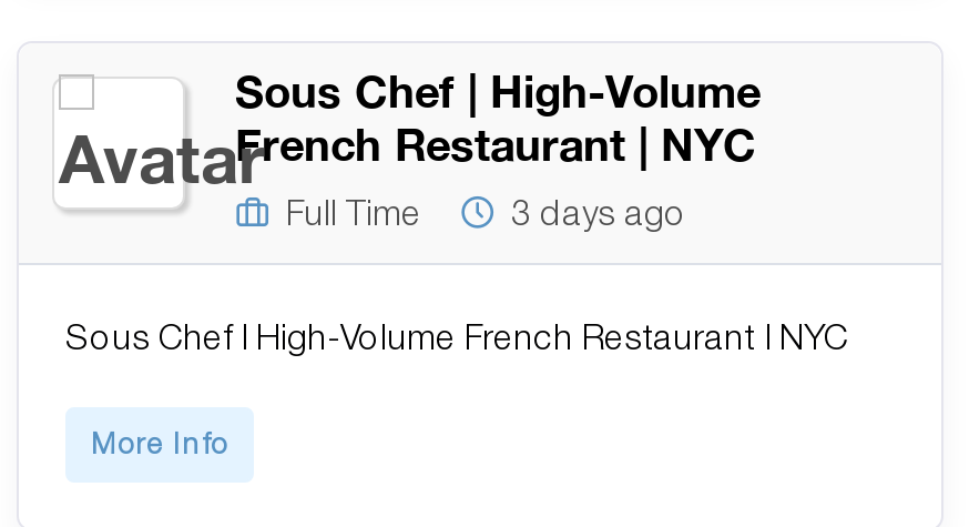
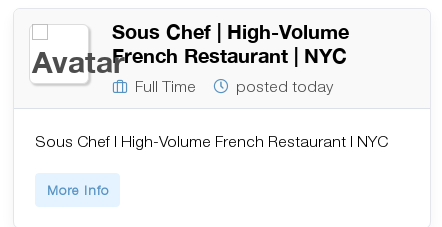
[511,193,686,233] 3 days ago -> [236,76,333,94] posted today

